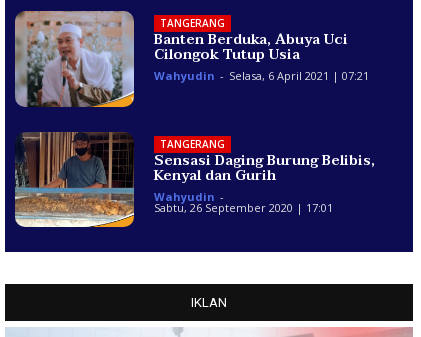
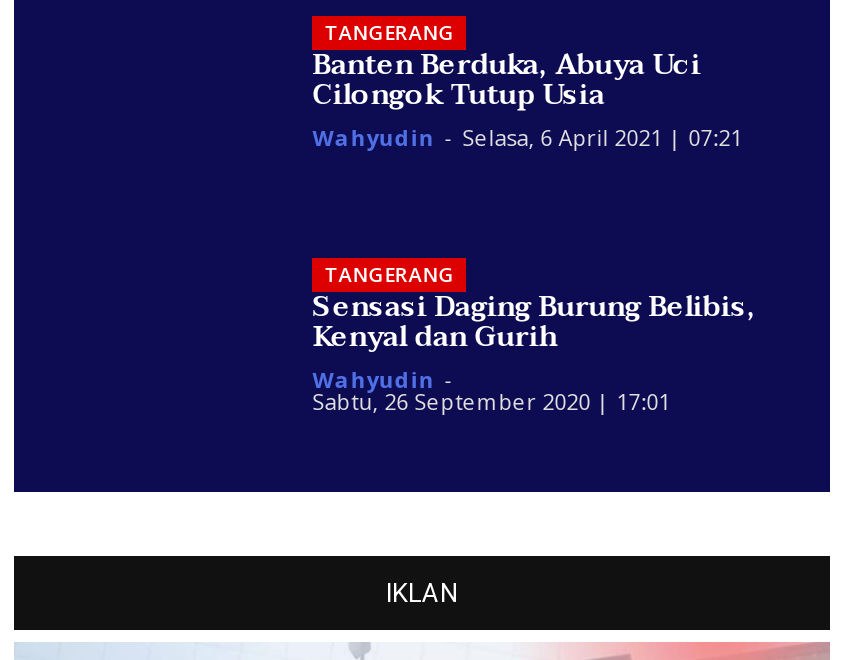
[14,10,135,108] [image] -> none
[14,131,135,228] [image] -> none

